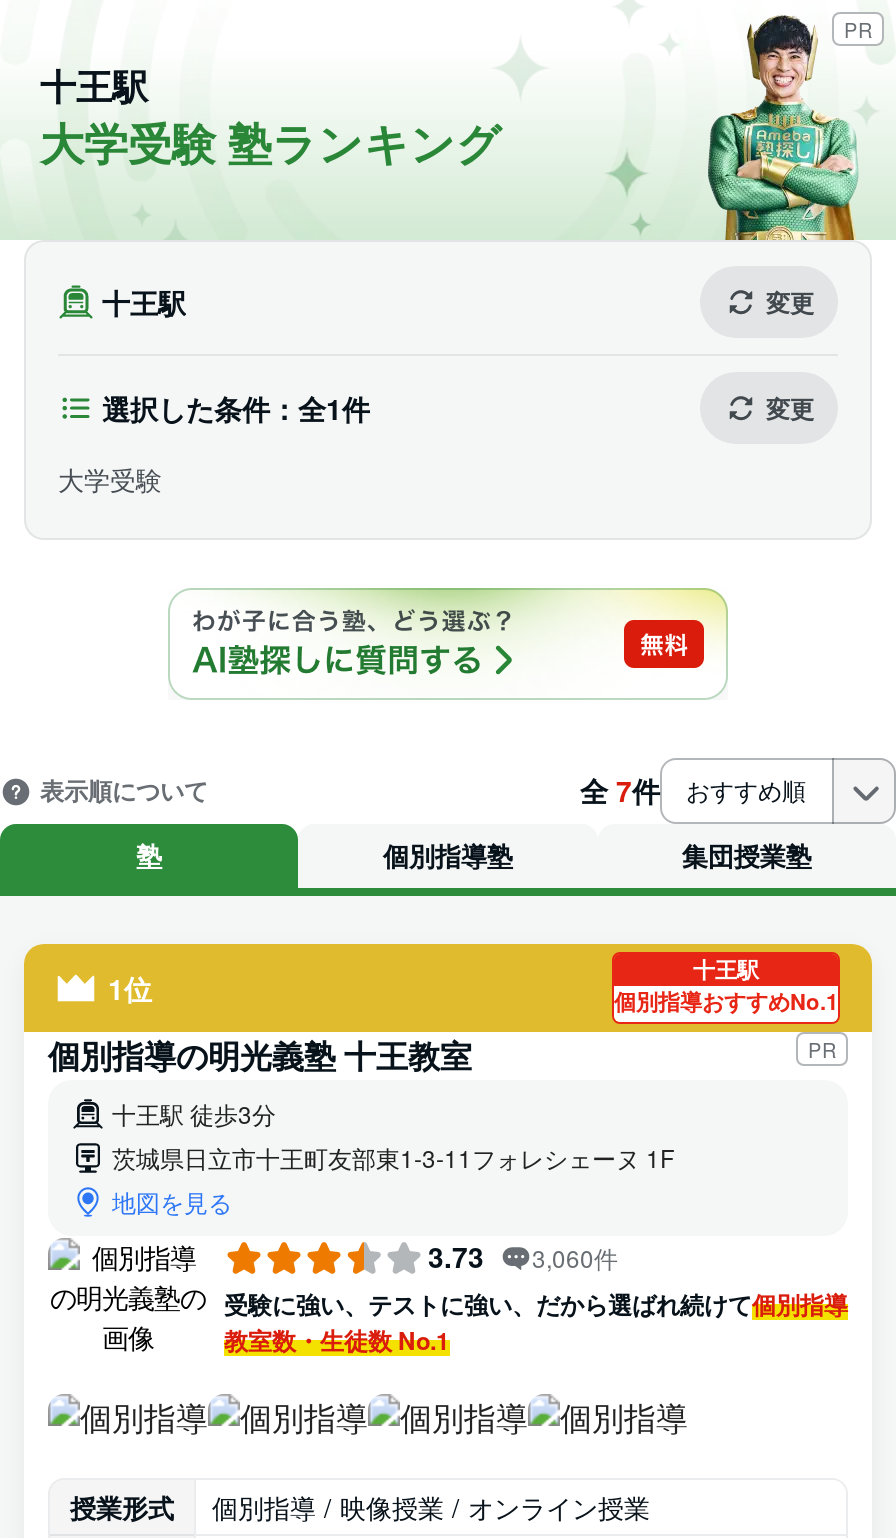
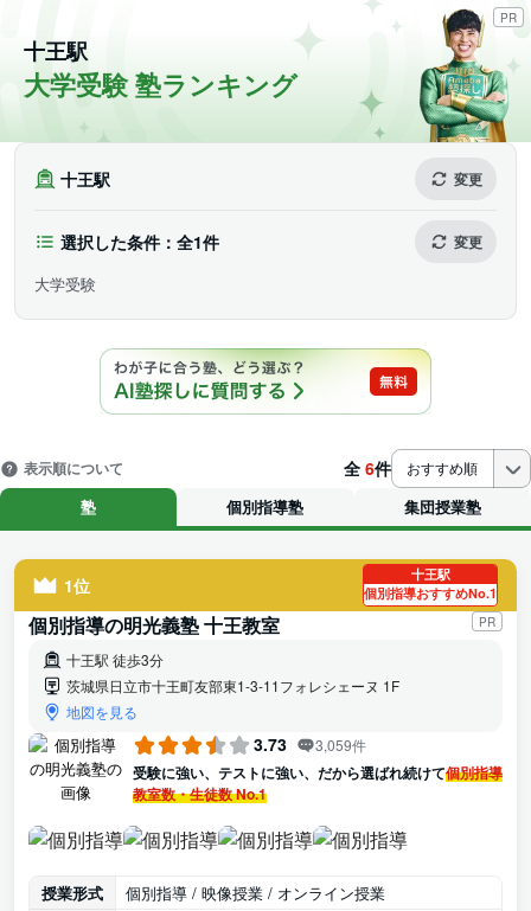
[580,770,806,810] 全7件 おすすめ順 -> [344,456,478,480] 全6件 おすすめ順
[428,1236,618,1276] 3.73 3,060件 -> [254,732,366,756] 3.73 3,059件

